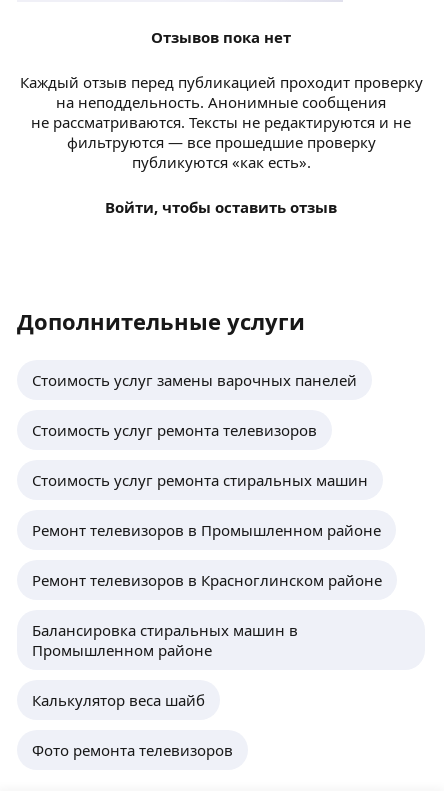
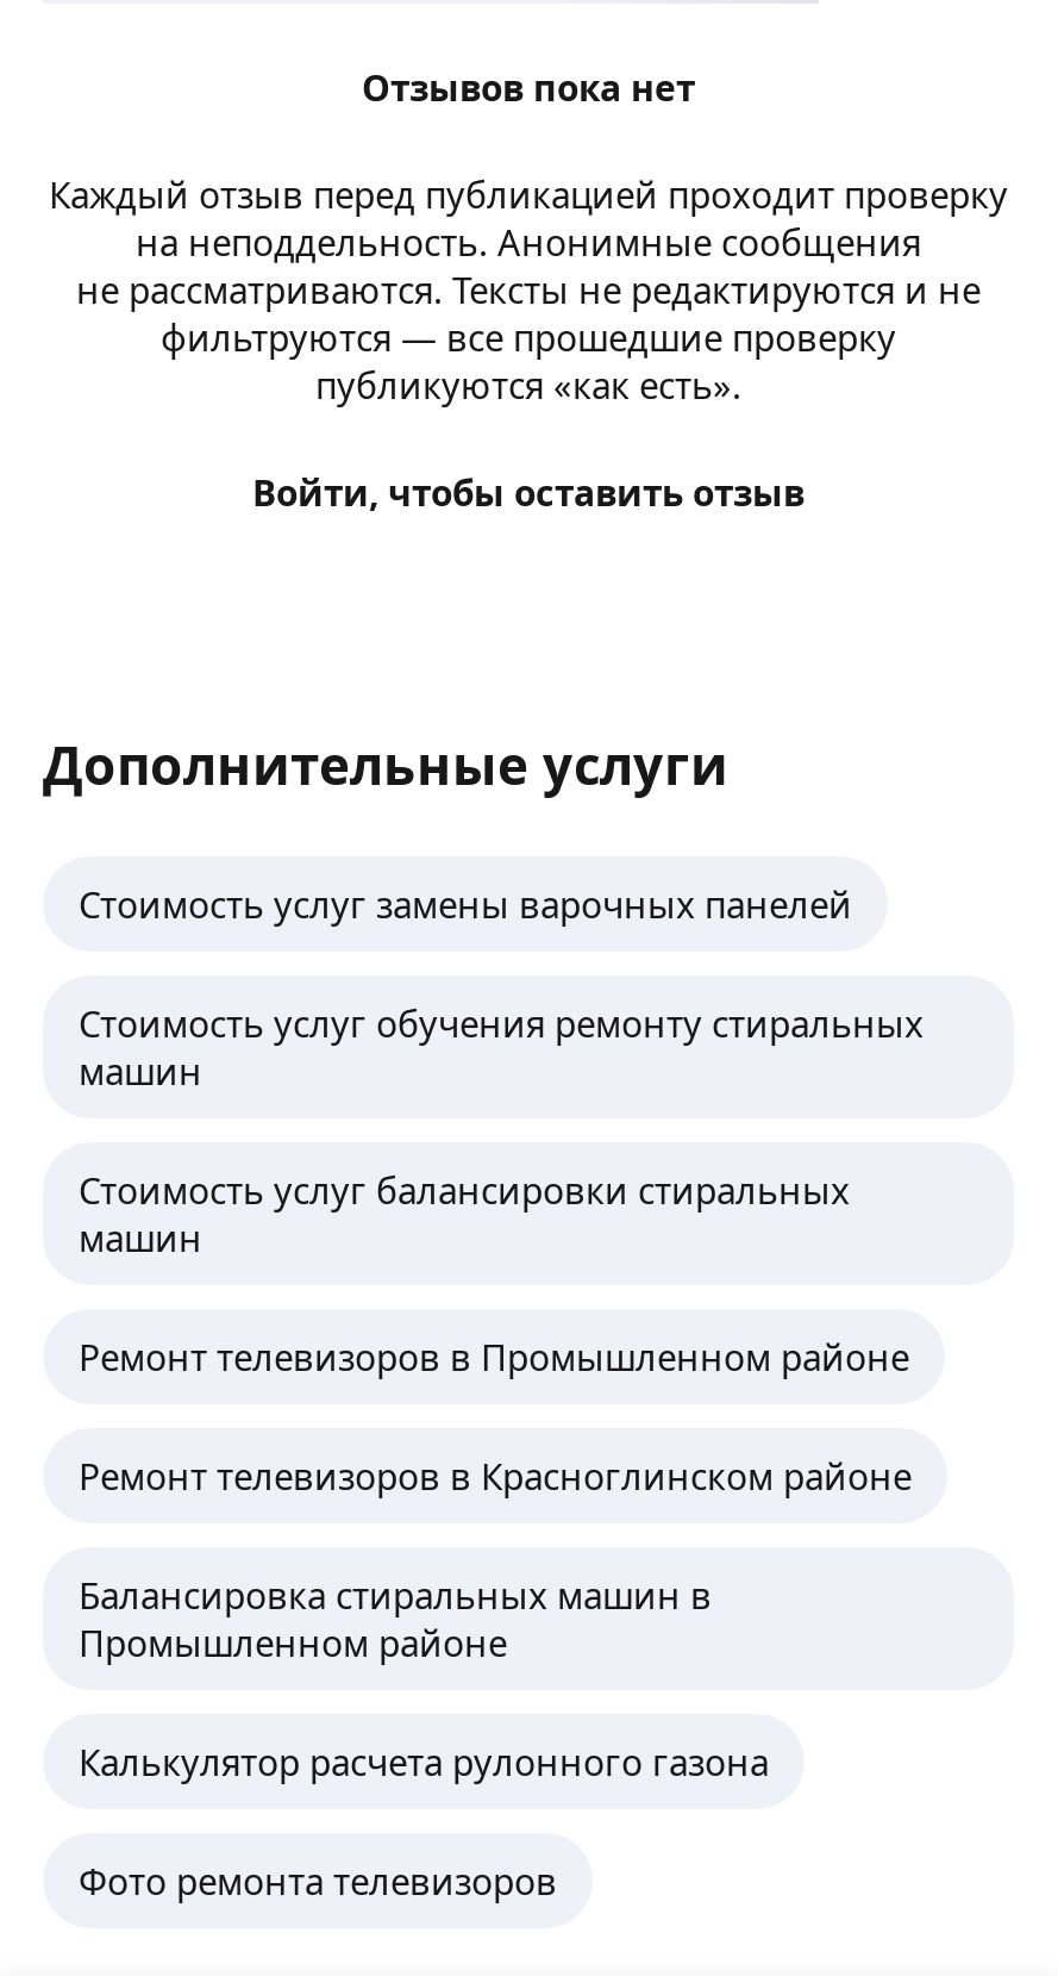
[32,419,317,439] Стоимость услуг ремонта телевизоров -> [79,998,924,1093] Стоимость услуг обучения ремонту стиральных | машин
[32,469,368,489] Стоимость услуг ремонта стиральных машин -> [79,1165,850,1260] Стоимость услуг балансировки стиральных | машин
[32,689,205,709] Калькулятор веса шайб -> [79,1737,769,1784] Калькулятор расчета рулонного газона

